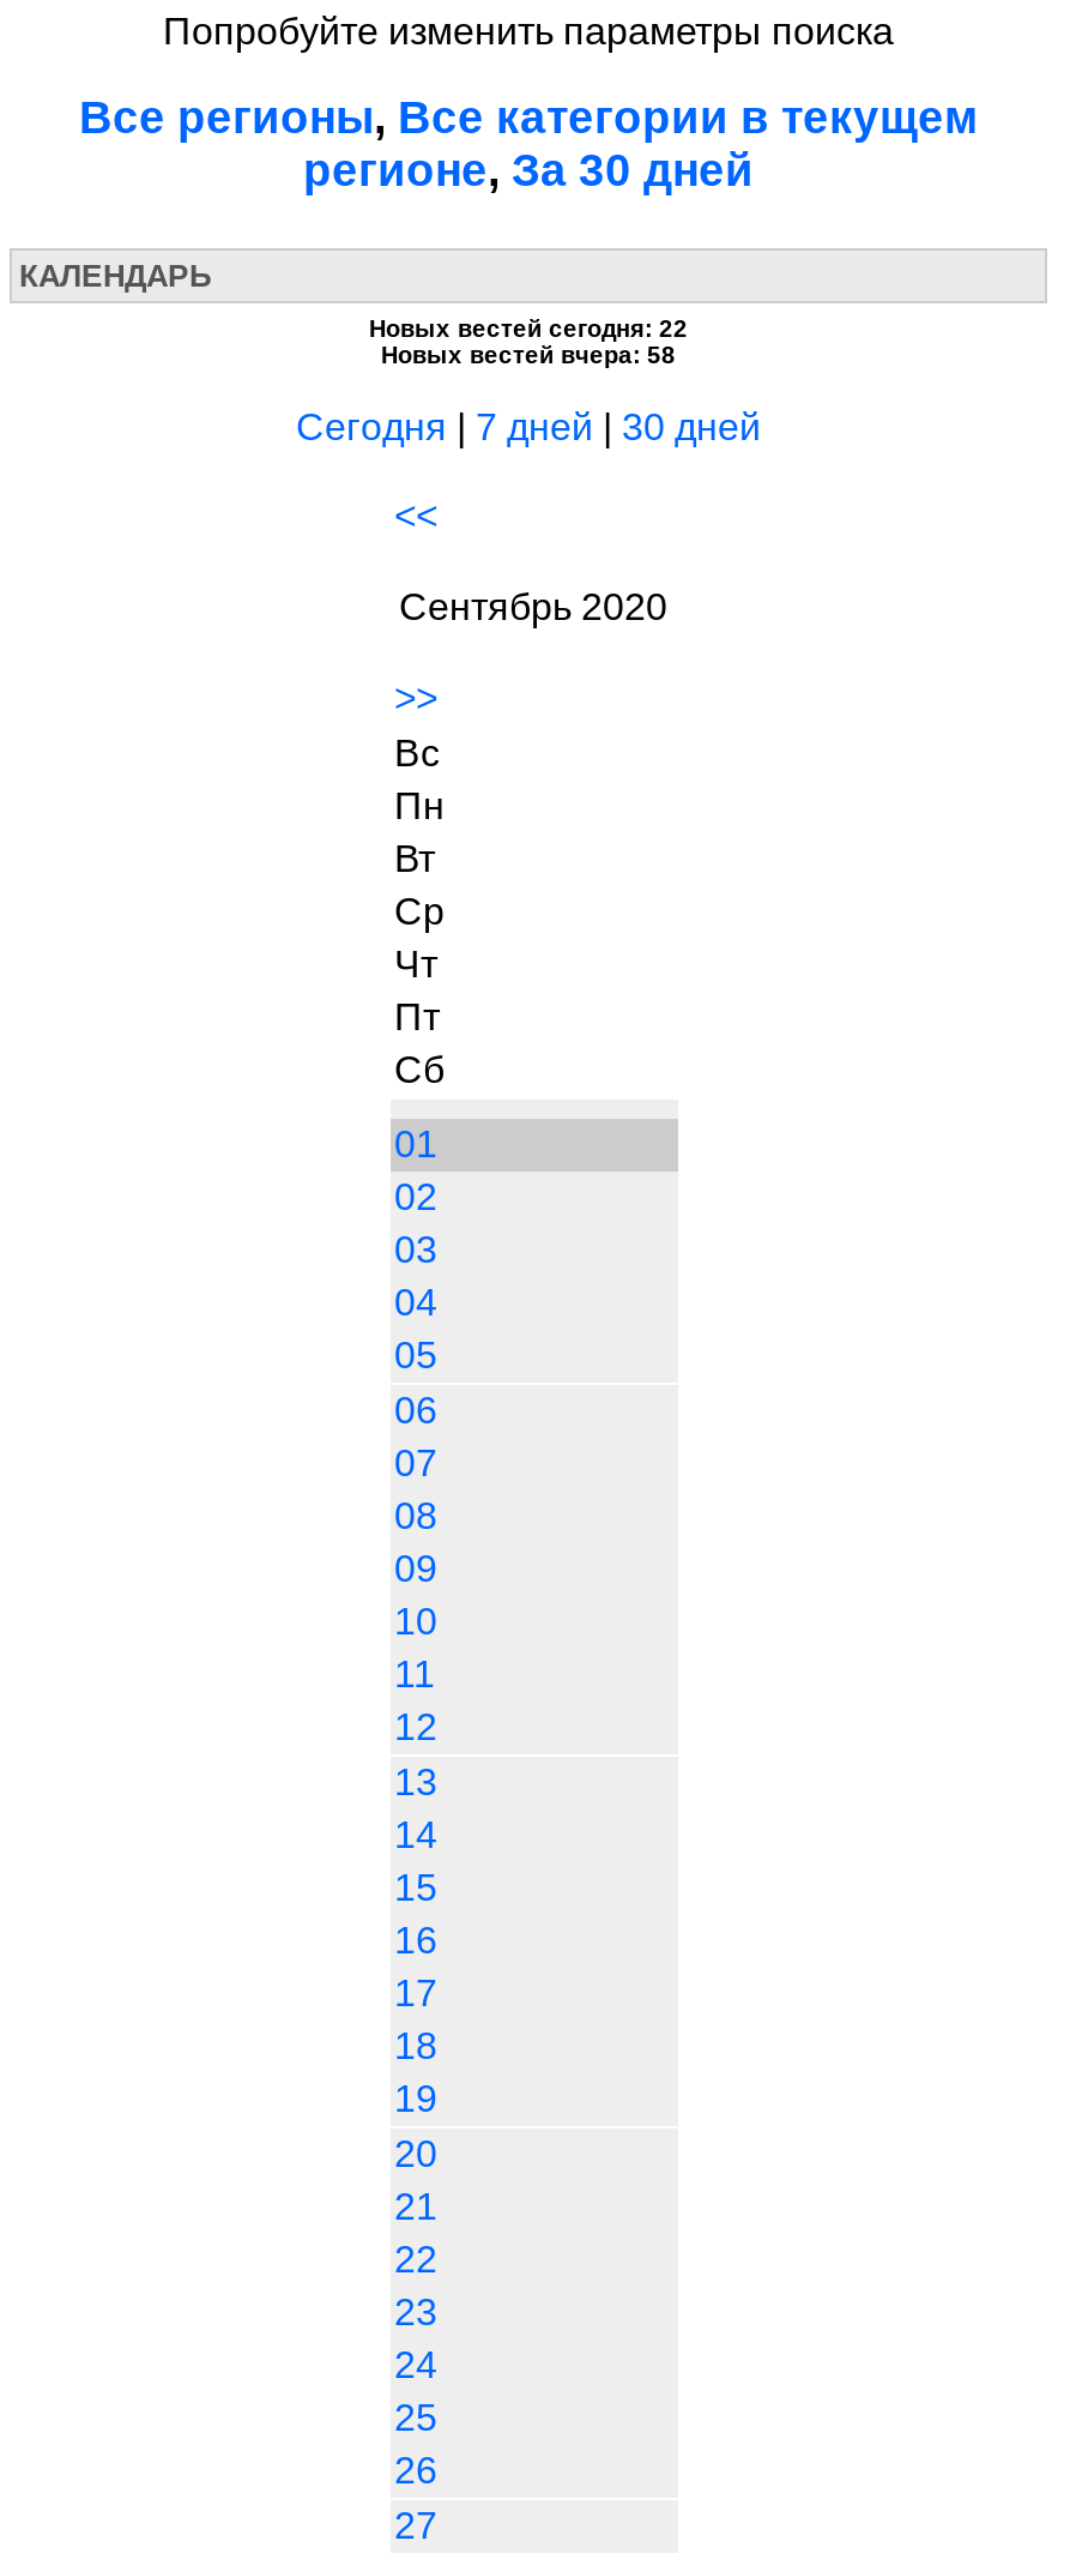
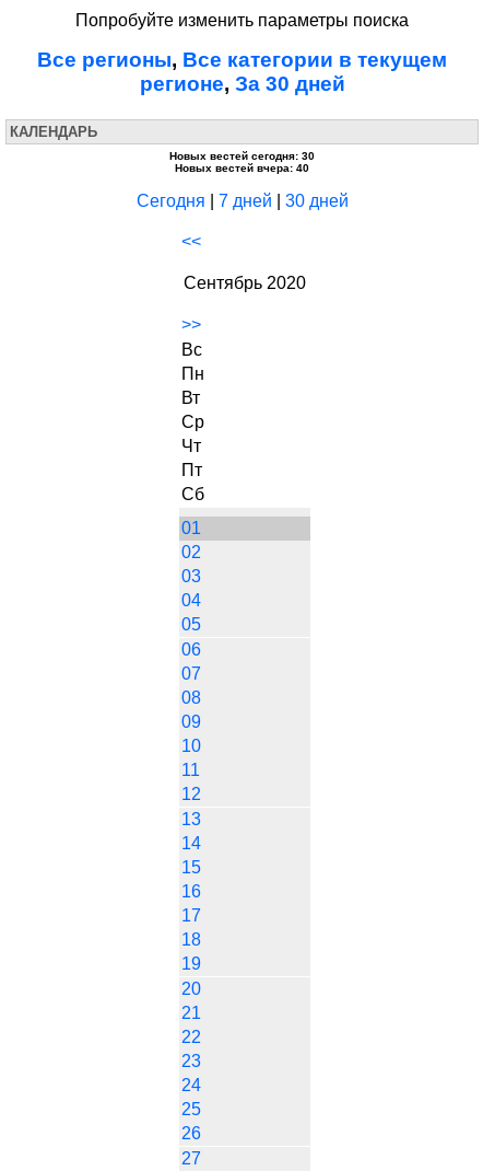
[369,315,688,342] Новых вестей сегодня: 22 -> [169,150,315,162] Новых вестей сегодня: 30
[381,342,676,368] Новых вестей вчера: 58 -> [175,162,309,174] Новых вестей вчера: 40

